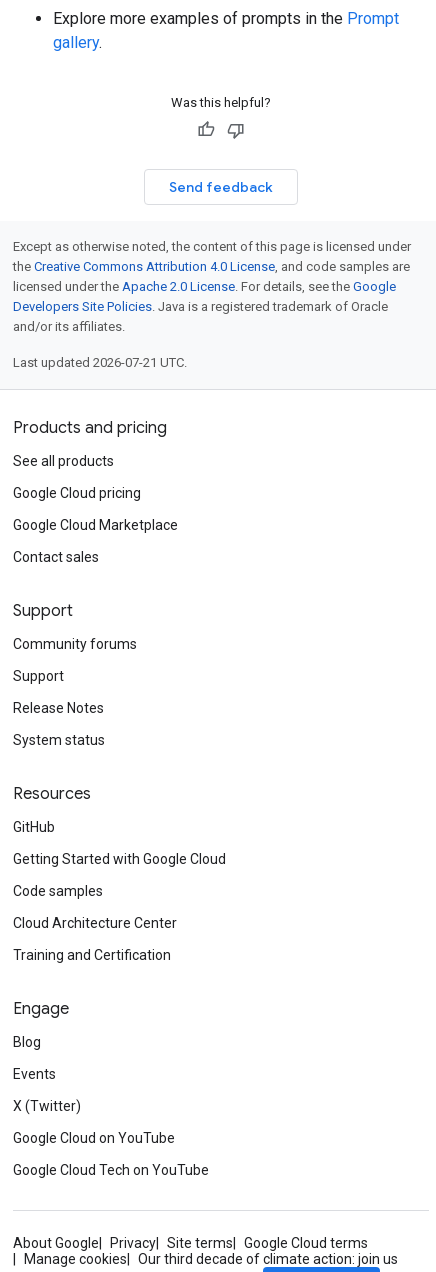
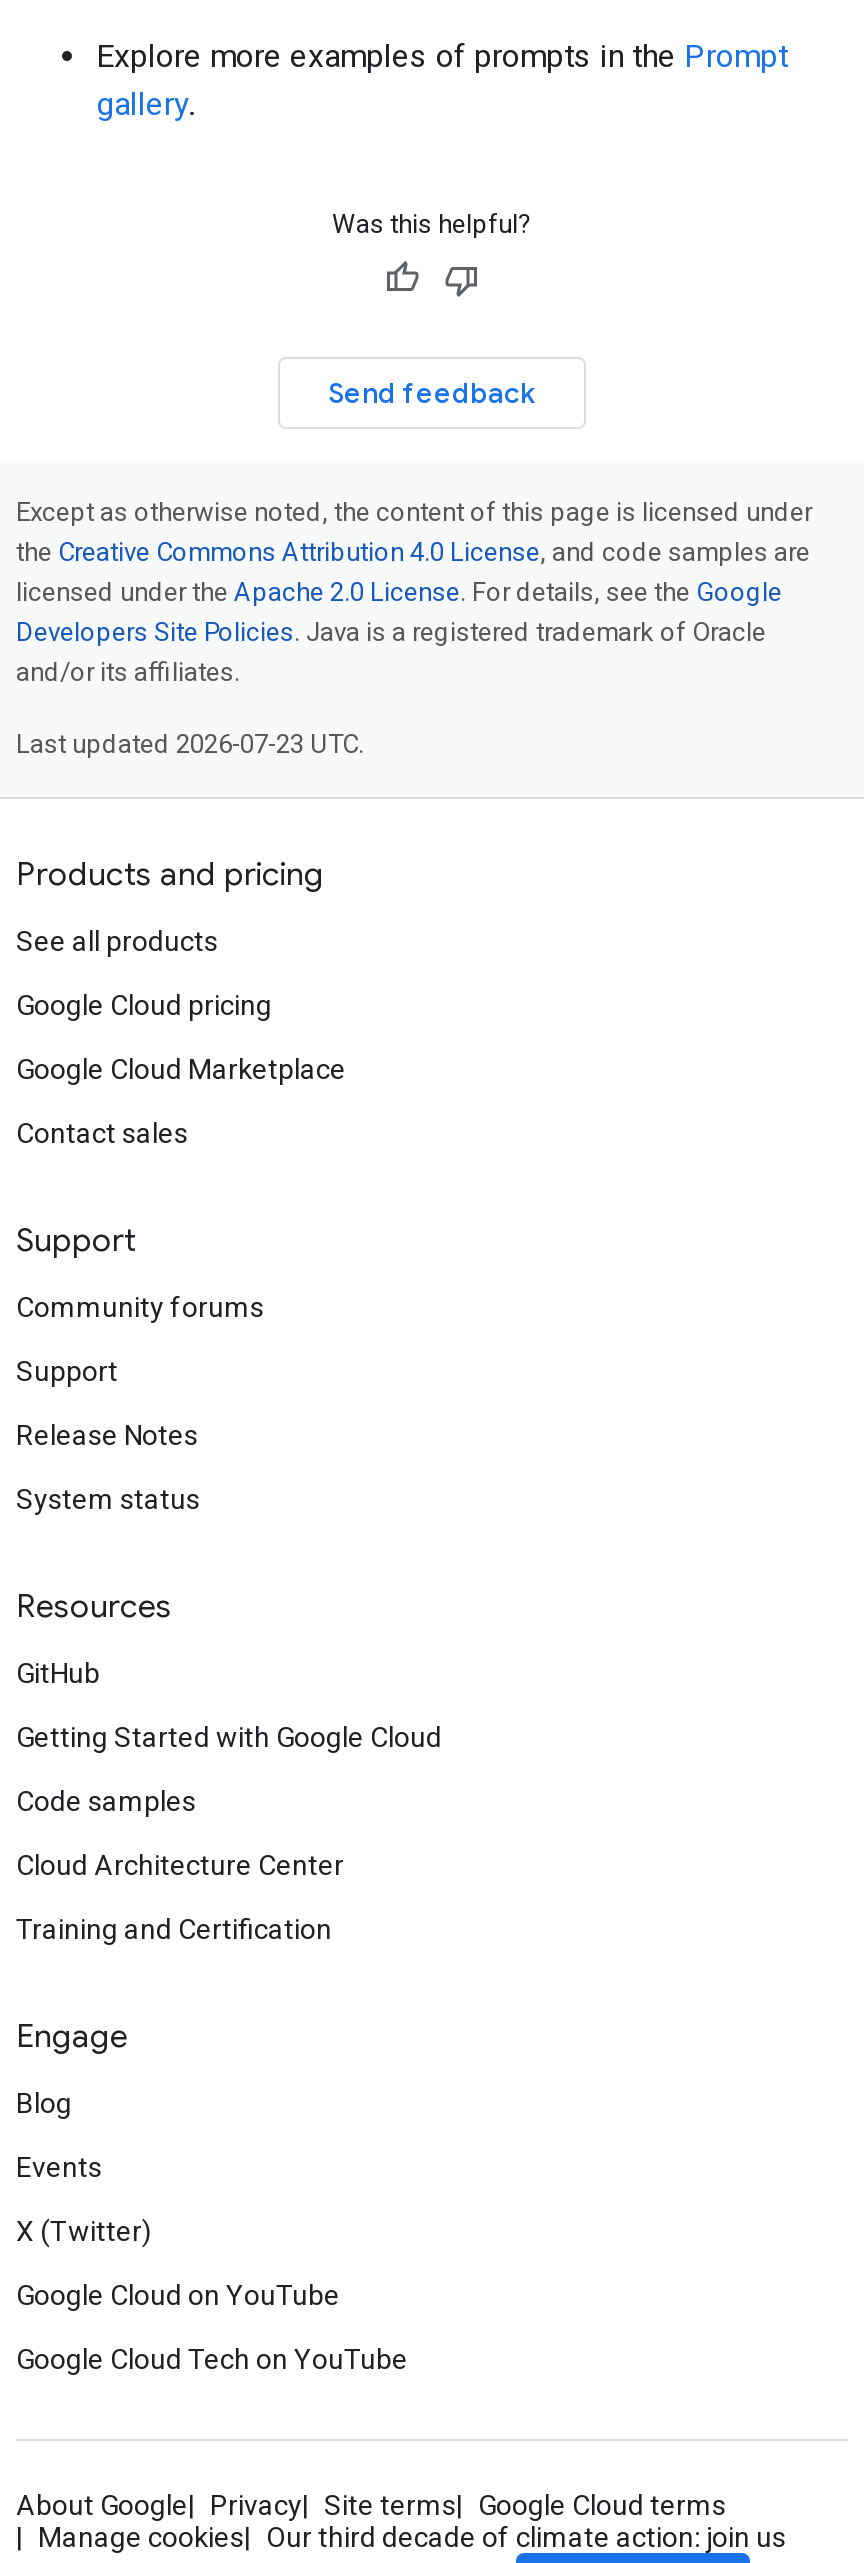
[13,355,187,370] Last updated 2026-07-21 UTC. -> [16,729,364,759] Last updated 2026-07-23 UTC.

